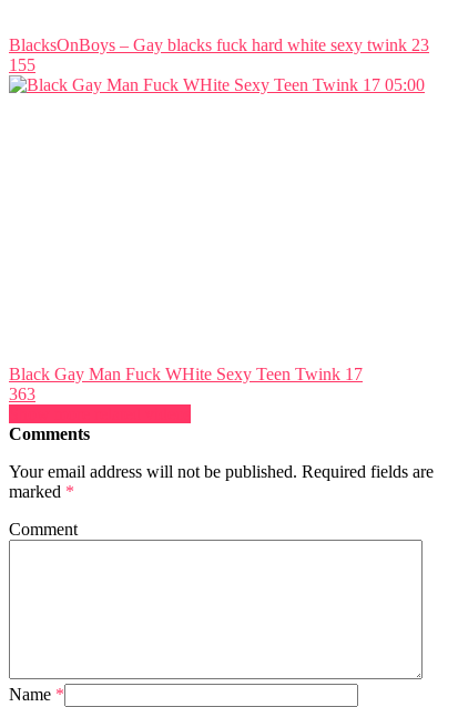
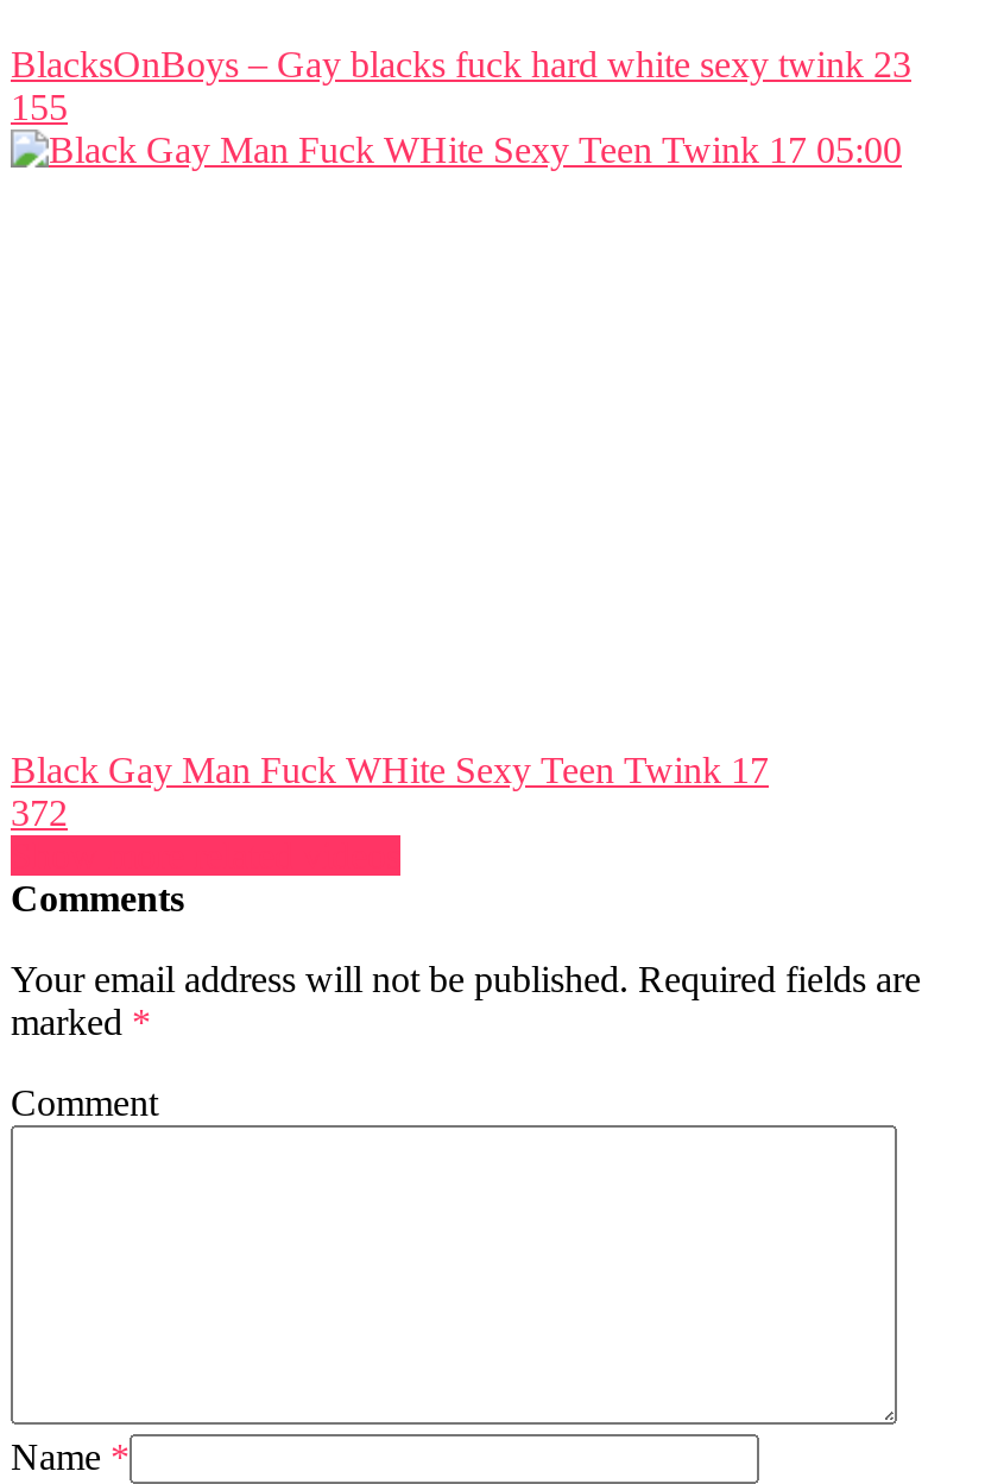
[9,384,35,403] 363 -> [11,792,68,832] 372

